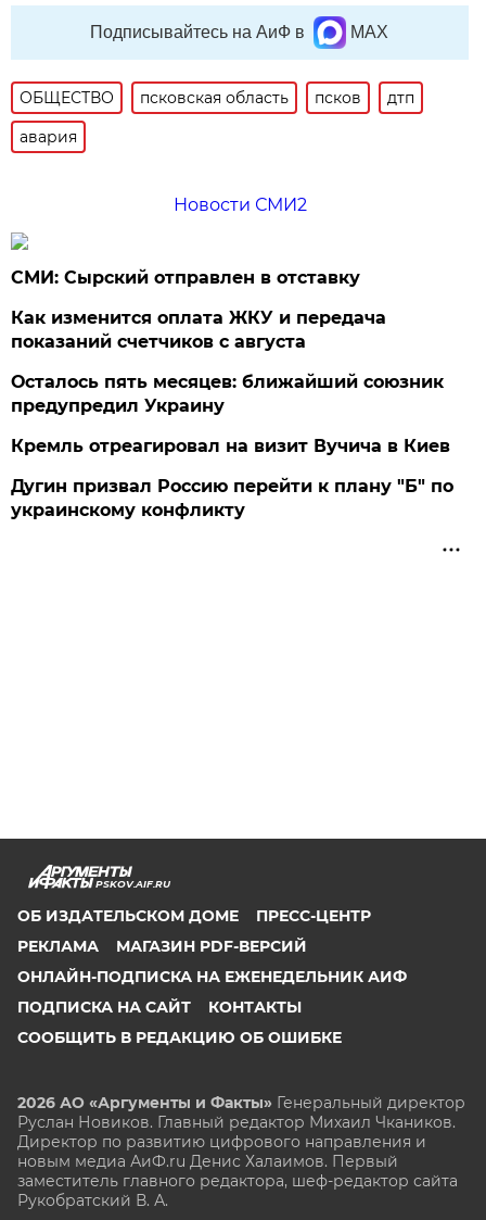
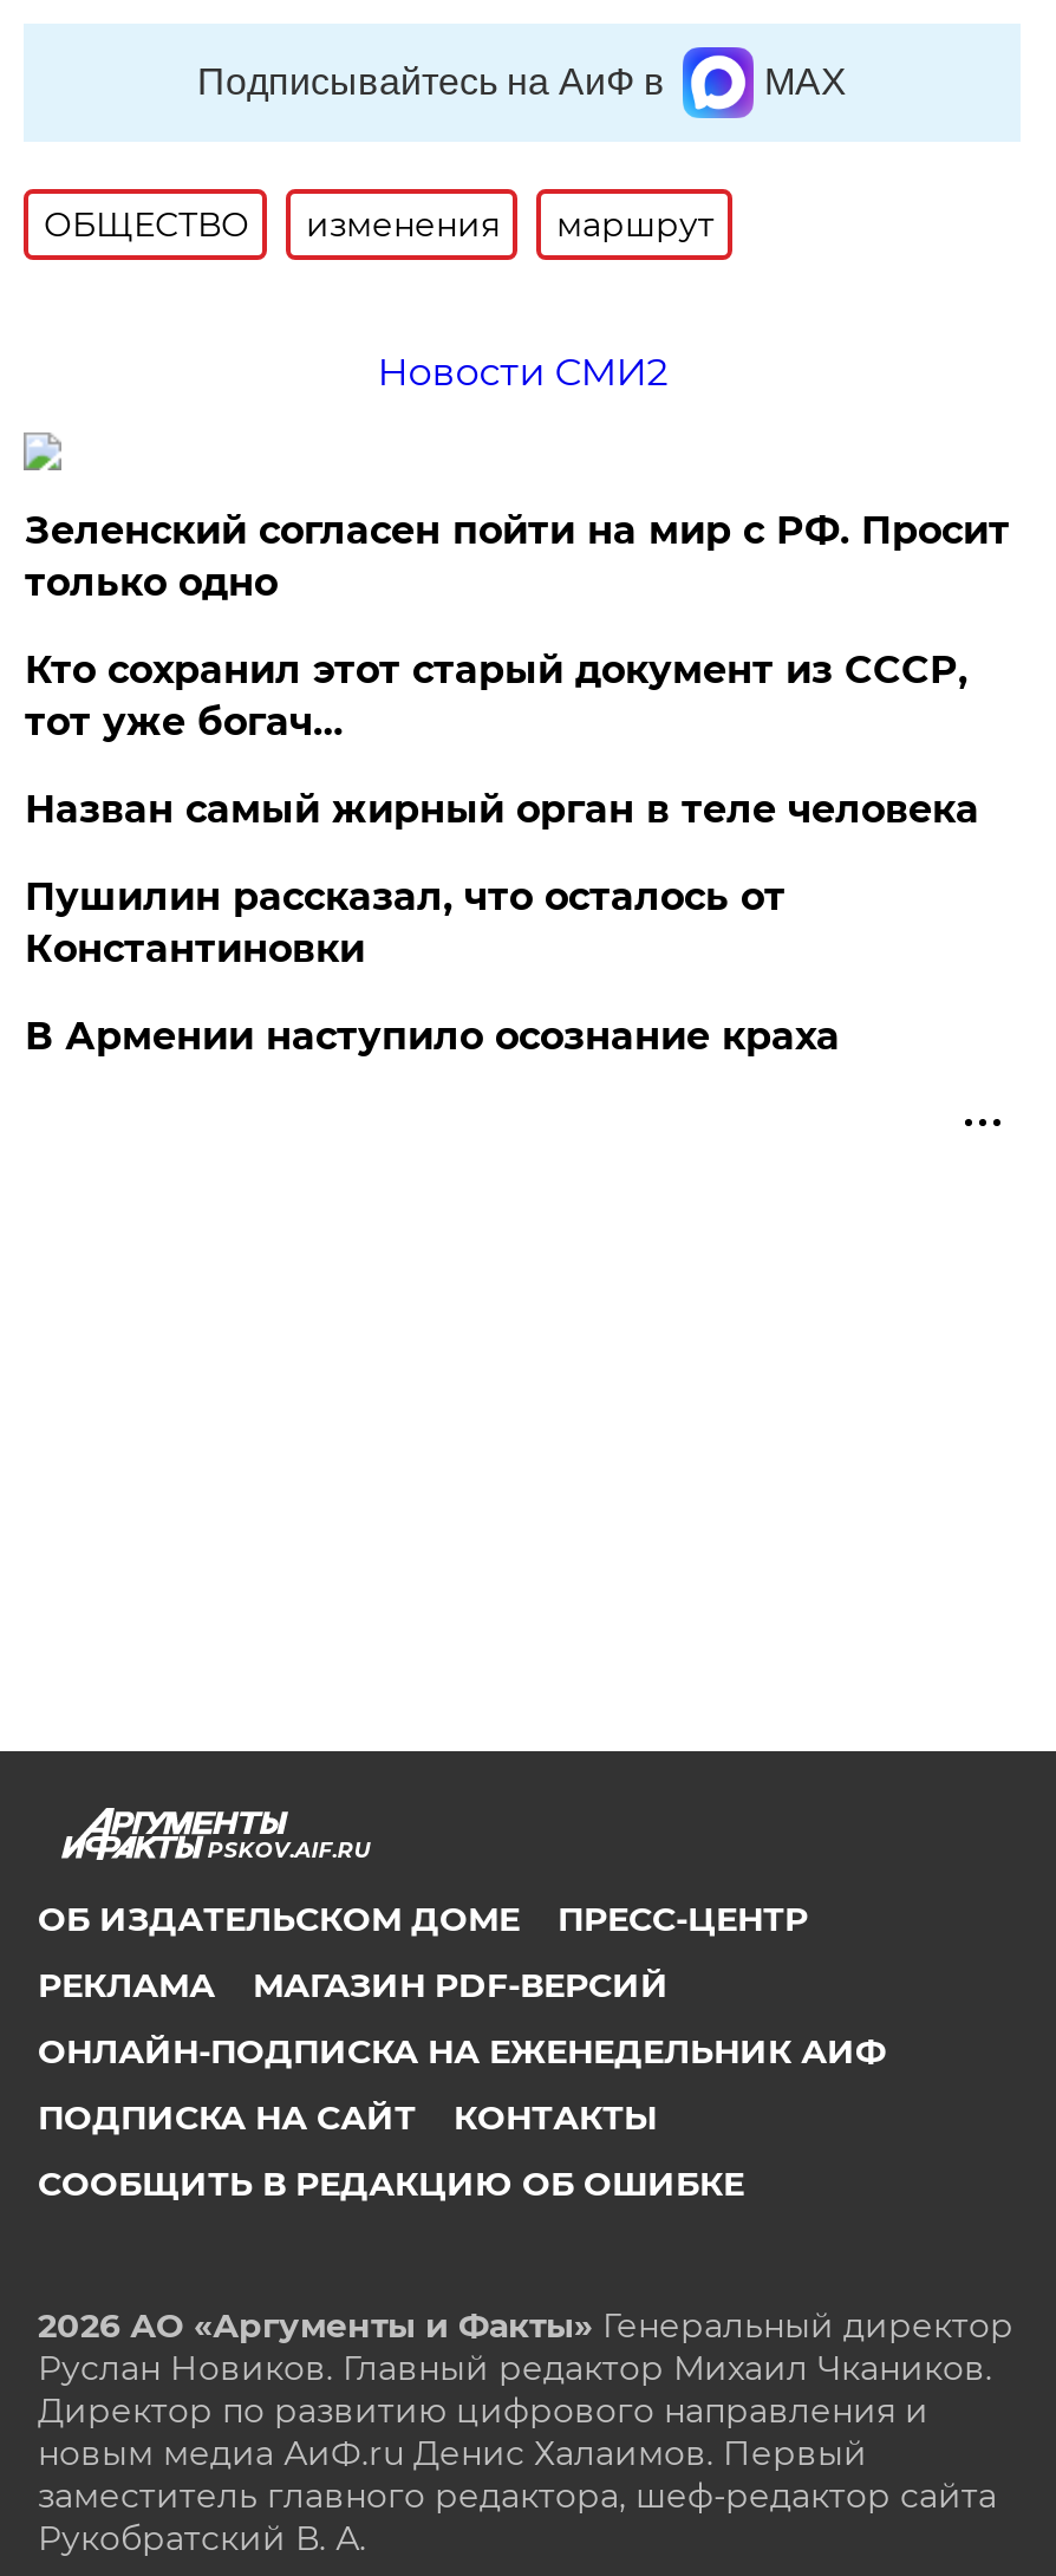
[20,88,415,147] псковская область | псков | дтп | авария -> [306,203,714,246] изменения | маршрут
[11,267,361,288] СМИ: Сырский отправлен в отставку -> [25,508,1010,605] Зеленский согласен пойти на мир с РФ. Просит | только одно
[11,307,387,352] Как изменится оплата ЖКУ и передача | показаний счетчиков с августа -> [25,647,967,744] Кто сохранил этот старый документ из СССР, | тот уже богач…
[11,371,444,416] Осталось пять месяцев: ближайший союзник | предупредил Украину -> [25,787,979,832] Назван самый жирный орган в теле человека
[11,436,451,456] Кремль отреагировал на визит Вучича в Киев -> [25,874,785,971] Пушилин рассказал, что осталось от | Константиновки
[11,476,454,520] Дугин призвал Россию перейти к плану "Б" по | украинскому конфликту -> [25,1014,840,1059] В Армении наступило осознание краха

